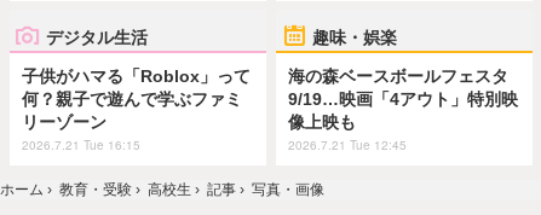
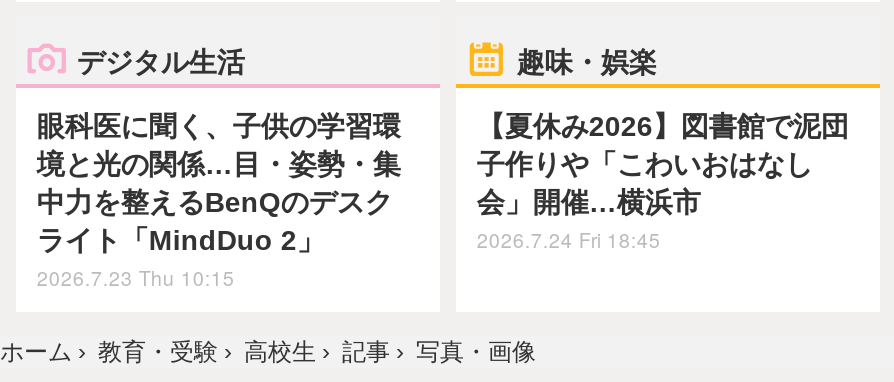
[22,66,251,153] 子供がハマる「Roblox」って | 何？親子で遊んで学ぶファミ | リーゾーン | 2026.7.21 Tue 16:15 -> [37,110,401,292] 眼科医に聞く、子供の学習環 | 境と光の関係…目・姿勢・集 | 中力を整えるBenQのデスク | ライト「MindDuo 2」 | 2026.7.23 Thu 10:15
[289,66,518,153] 海の森ベースボールフェスタ | 9/19…映画「4アウト」特別映 | 像上映も | 2026.7.21 Tue 12:45 -> [477,110,849,254] 【夏休み2026】図書館で泥団 | 子作りや「こわいおはなし | 会」開催…横浜市 | 2026.7.24 Fri 18:45

